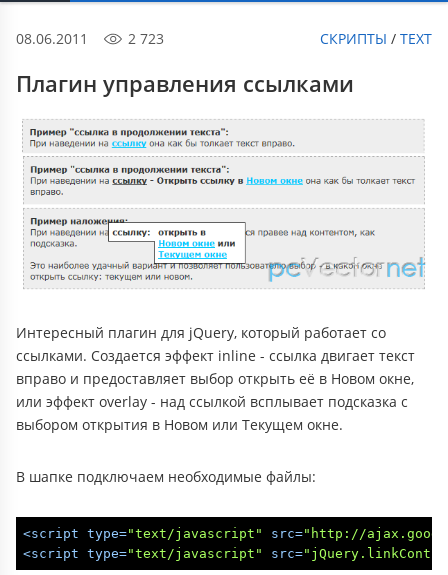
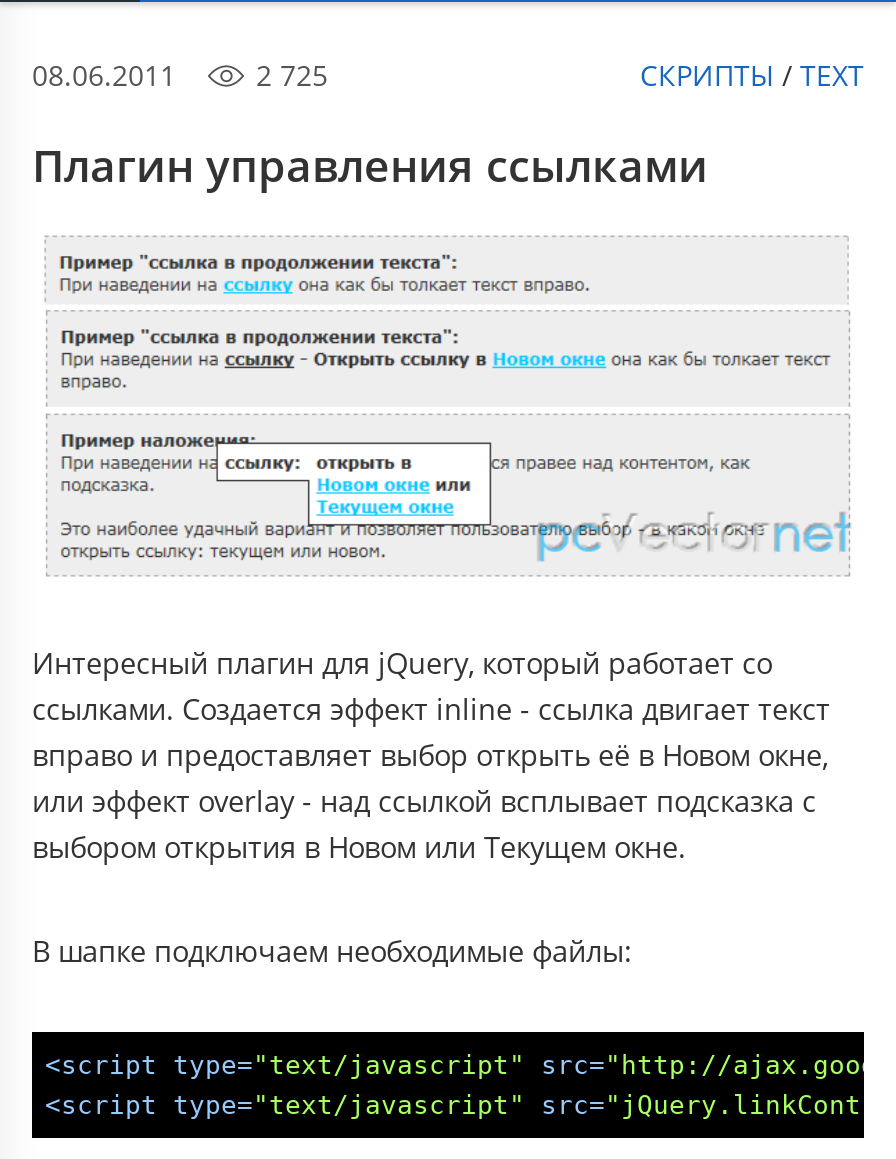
[16,29,164,48] 08.06.2011 2 723 -> [32,56,328,94] 08.06.2011 2 725

